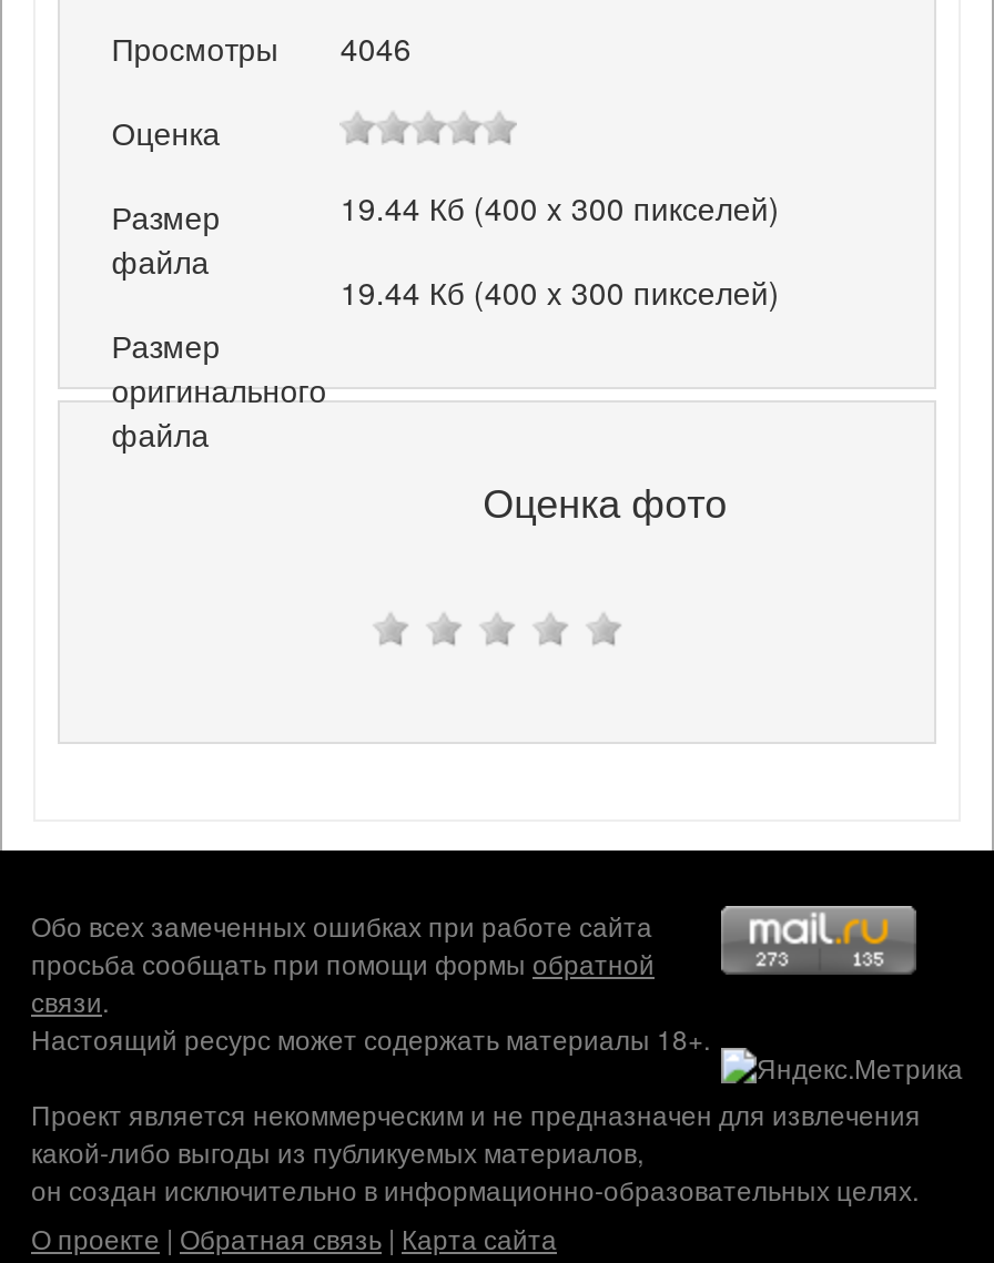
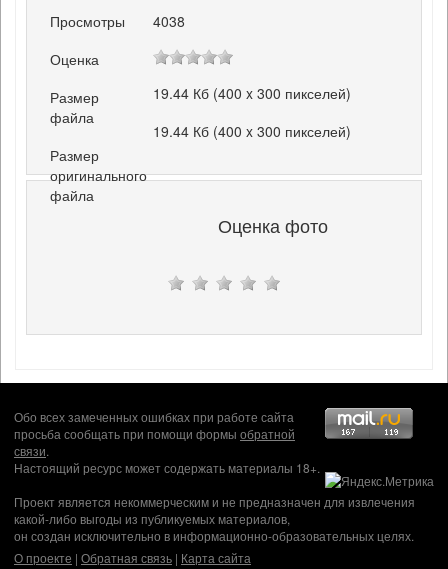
[111,25,411,70] Просмотры 4046 -> [50,11,185,31] Просмотры 4038

